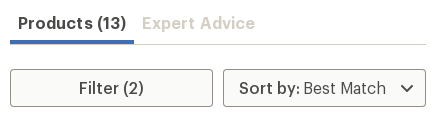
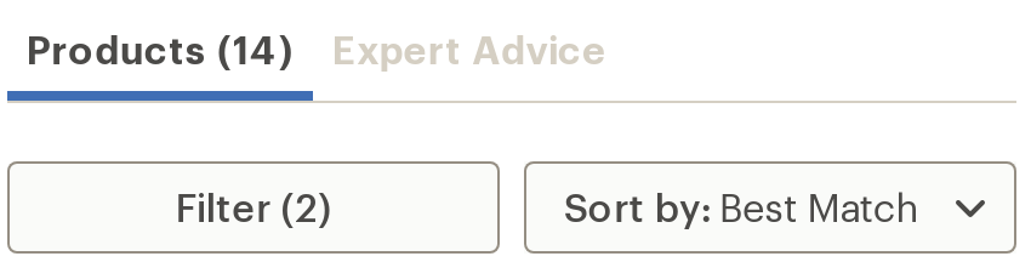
[18,13,255,32] Products (13) Expert Advice -> [27,25,607,72] Products (14) Expert Advice

